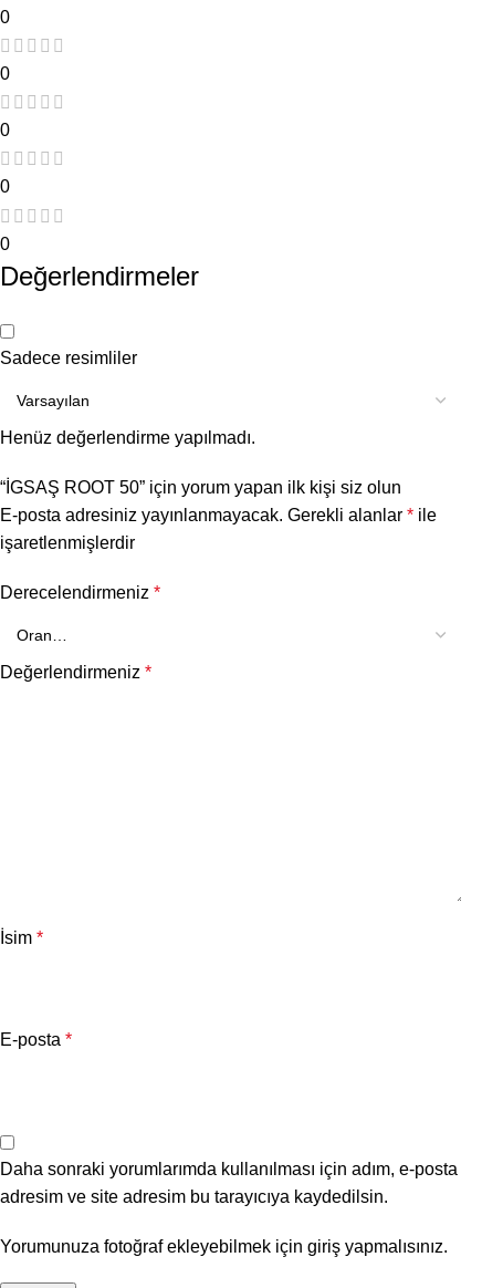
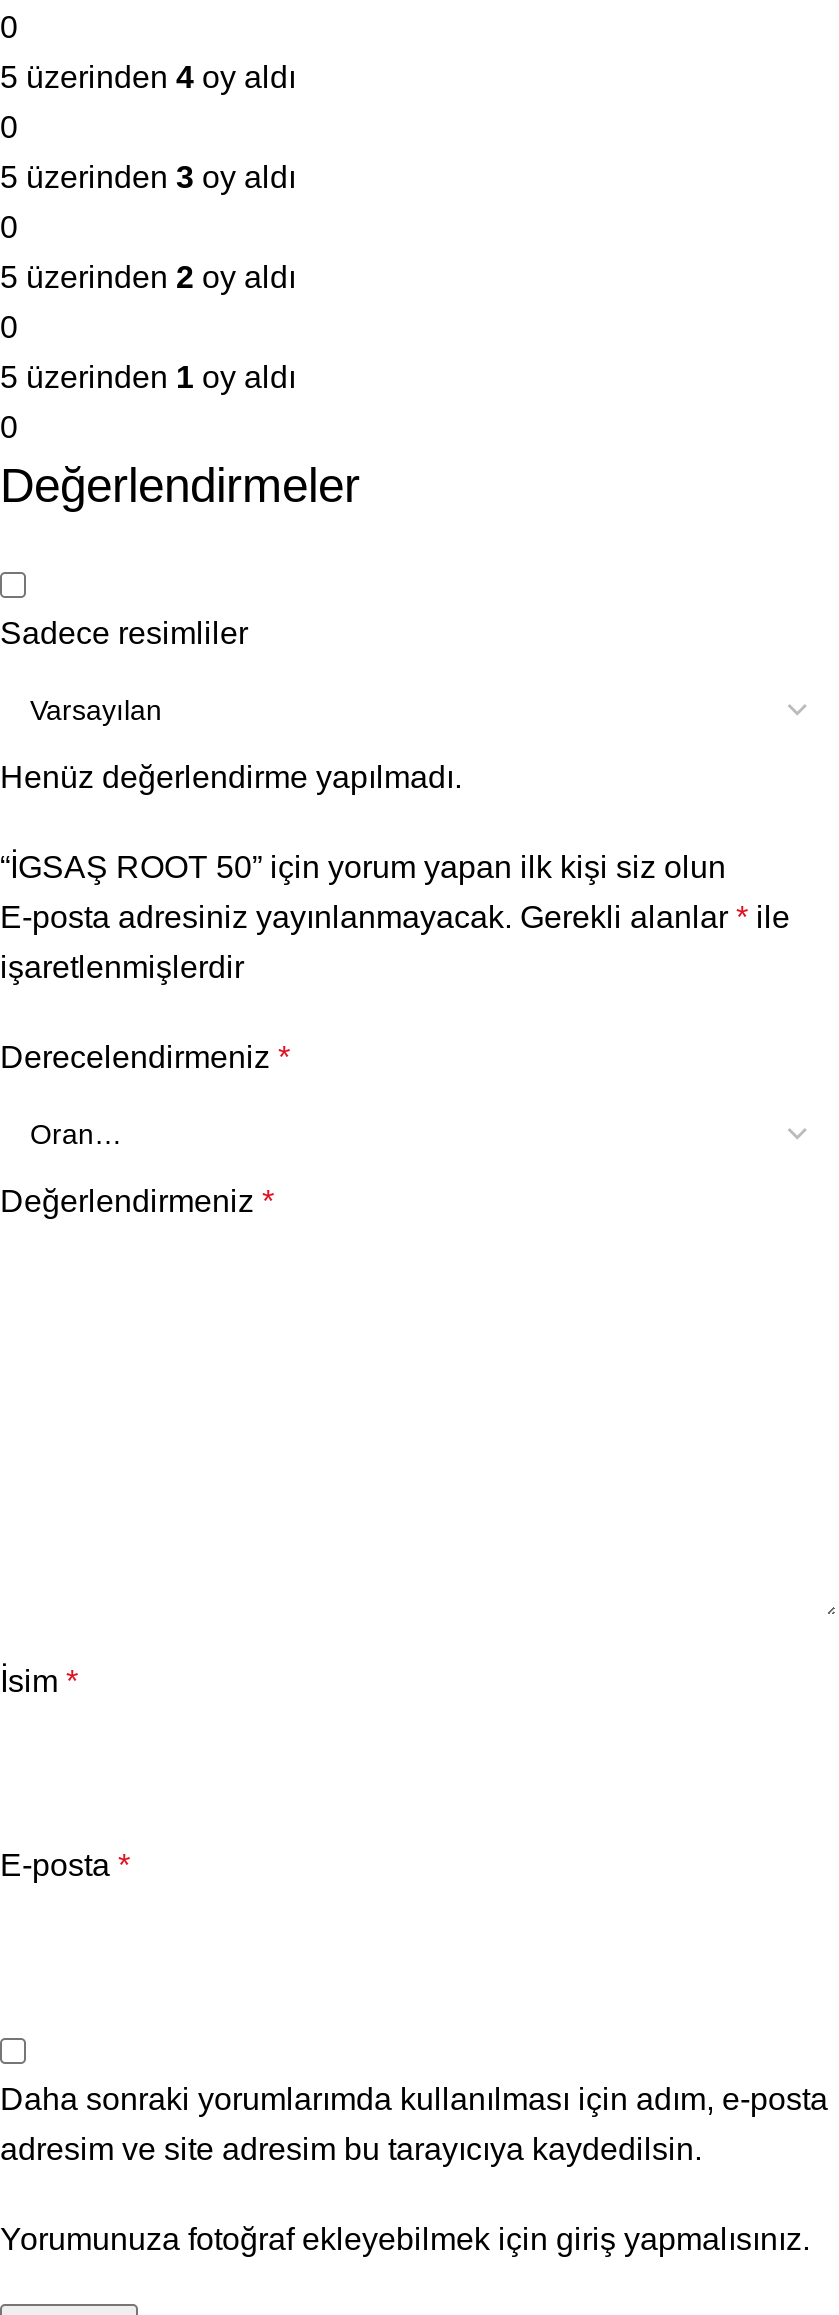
none -> [0,60,296,94] 5 üzerinden 4 oy aldı
none -> [0,160,296,194] 5 üzerinden 3 oy aldı
none -> [0,260,296,294] 5 üzerinden 2 oy aldı
none -> [0,360,296,394] 5 üzerinden 1 oy aldı

